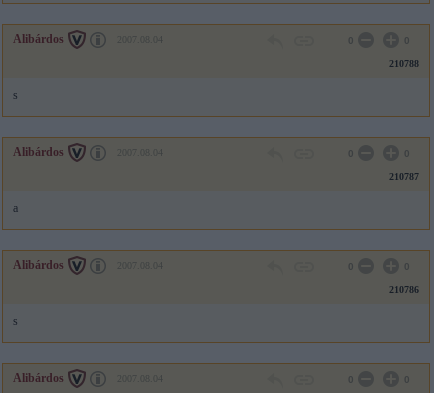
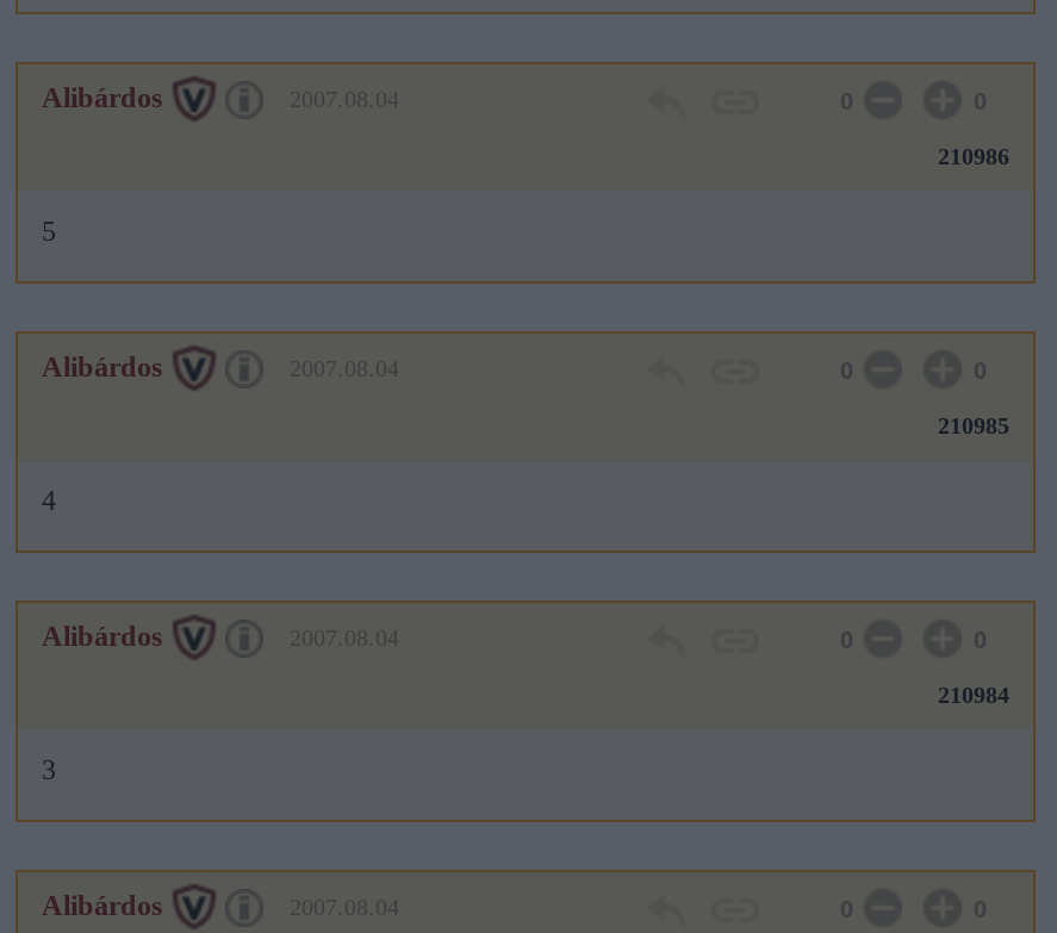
[389,58,419,69] 210788 -> [938,143,1009,169] 210986
[13,88,18,102] s -> [42,214,56,248] 5
[389,171,419,182] 210787 -> [938,412,1009,438] 210985
[13,201,18,215] a -> [42,484,56,517] 4
[389,284,419,295] 210786 -> [938,682,1009,708] 210984
[13,314,18,328] s -> [42,753,56,786] 3

